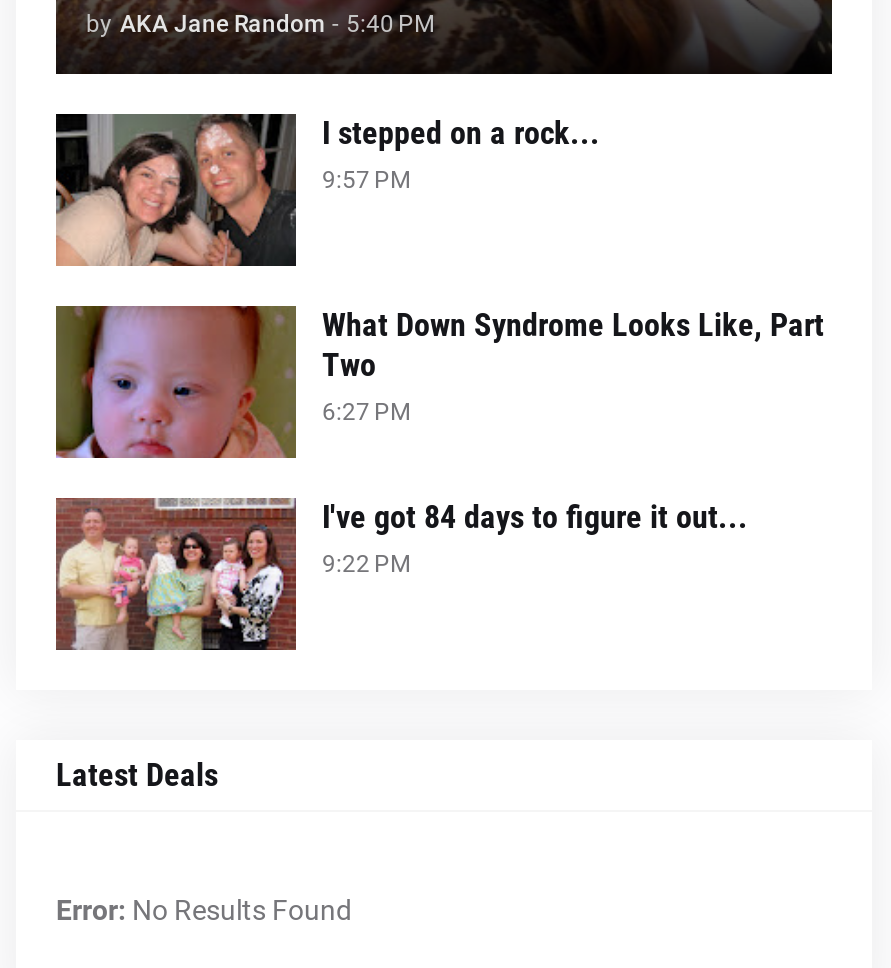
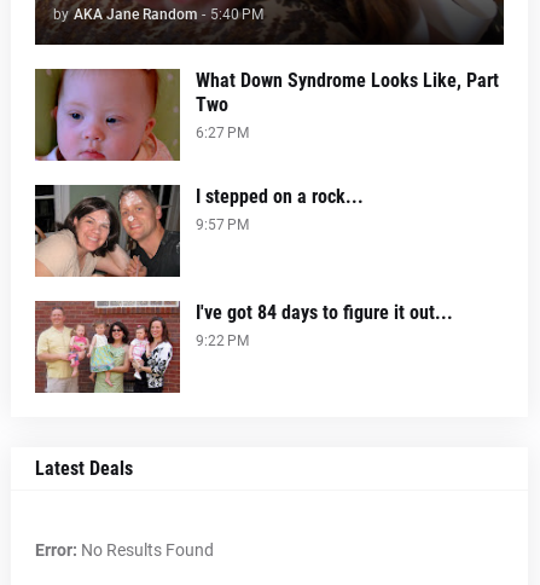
moved [56,112,600,266] -> [34,184,364,277]: [image] | I stepped on a rock... | 9:57 PM
moved [56,302,824,462] -> [35,66,499,163]: [image] | What Down Syndrome Looks Like, Part | Two | 6:27 PM

